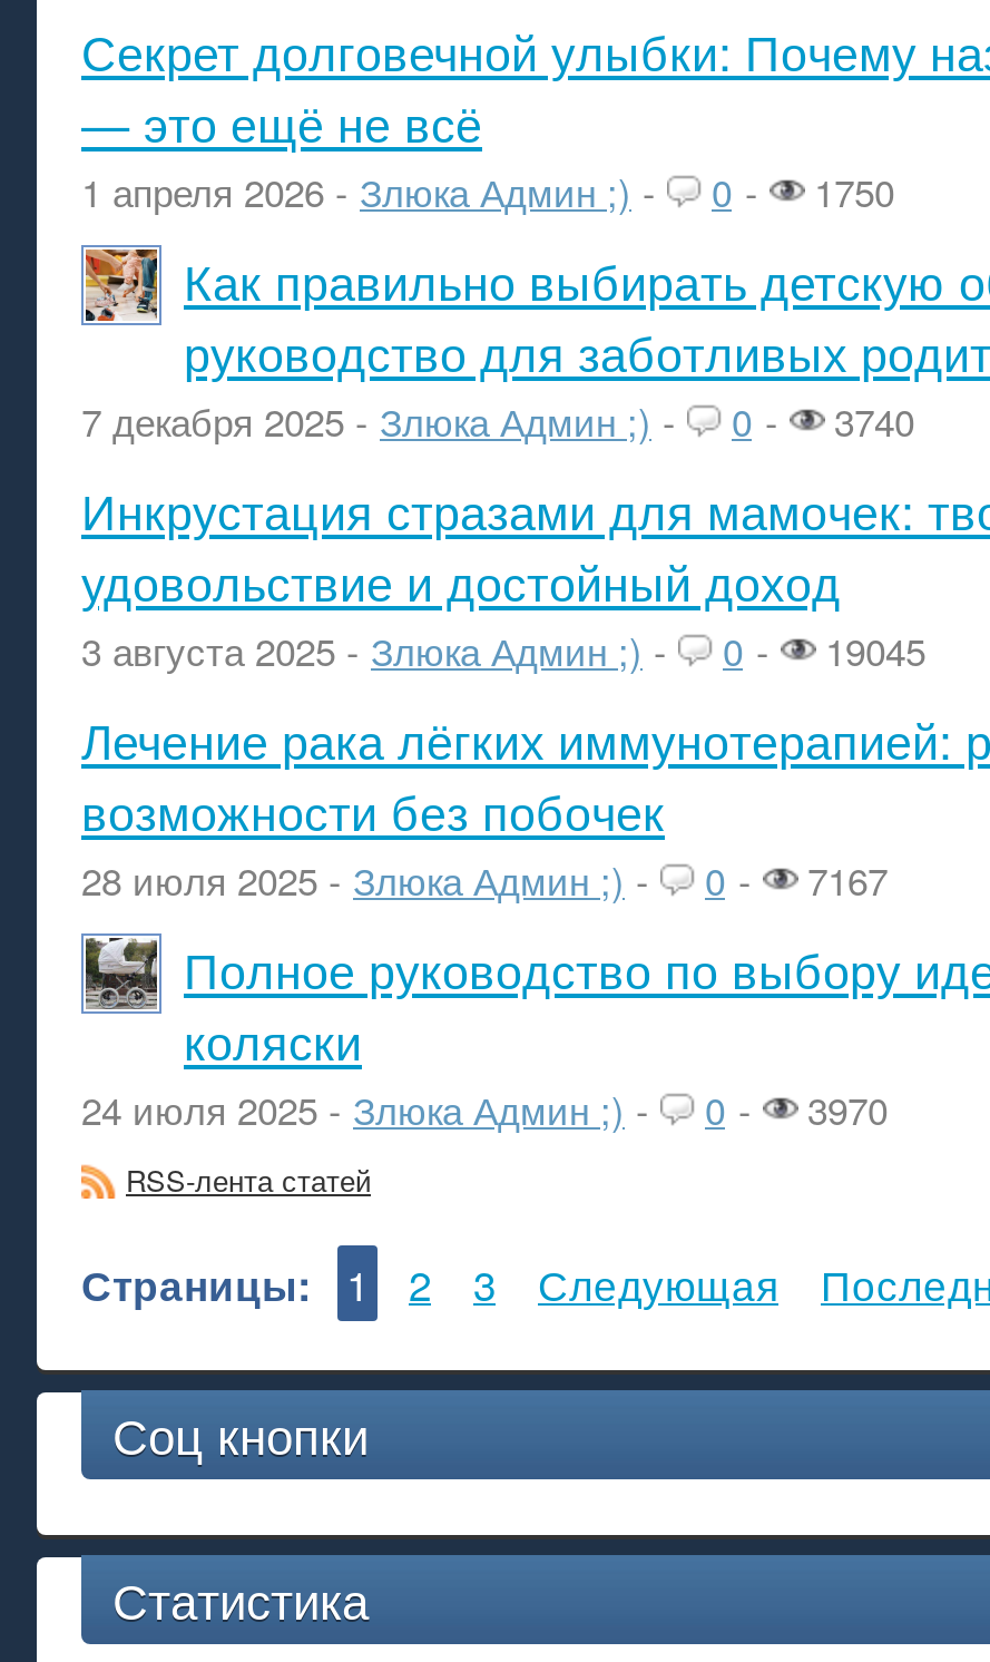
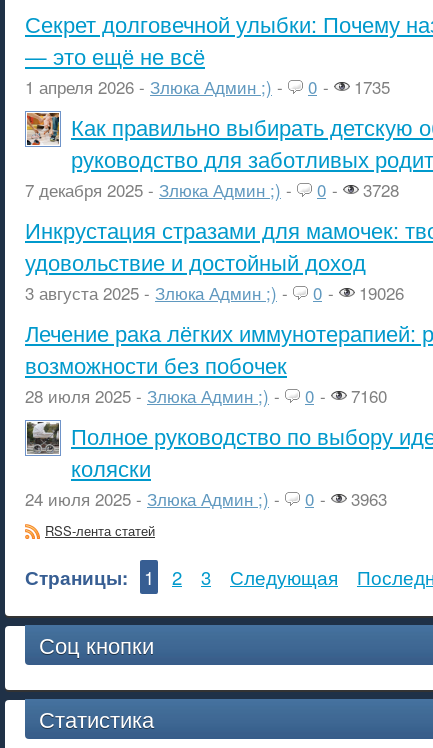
[81,163,894,218] 1 апреля 2026 - Злюка Админ ;) - 0 - 1750 -> [25,74,390,99] 1 апреля 2026 - Злюка Админ ;) - 0 - 1735
[81,392,914,448] 7 декабря 2025 - Злюка Админ ;) - 0 - 3740 -> [25,177,399,202] 7 декабря 2025 - Злюка Админ ;) - 0 - 3728
[81,622,925,677] 3 августа 2025 - Злюка Админ ;) - 0 - 19045 -> [25,280,404,305] 3 августа 2025 - Злюка Админ ;) - 0 - 19026
[81,851,888,907] 28 июля 2025 - Злюка Админ ;) - 0 - 7167 -> [25,383,387,408] 28 июля 2025 - Злюка Админ ;) - 0 - 7160
[81,1081,888,1136] 24 июля 2025 - Злюка Админ ;) - 0 - 3970 -> [25,486,387,511] 24 июля 2025 - Злюка Админ ;) - 0 - 3963

